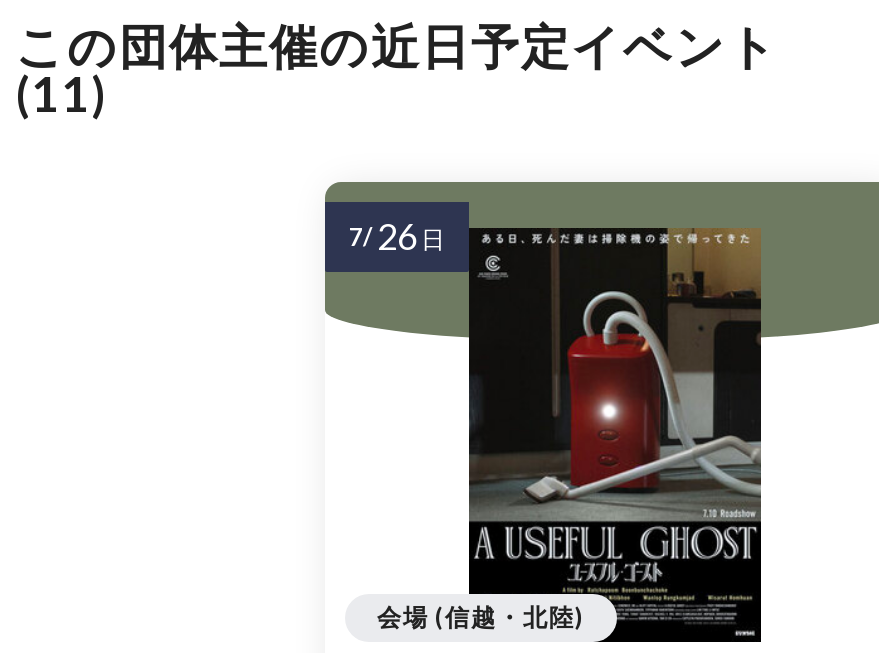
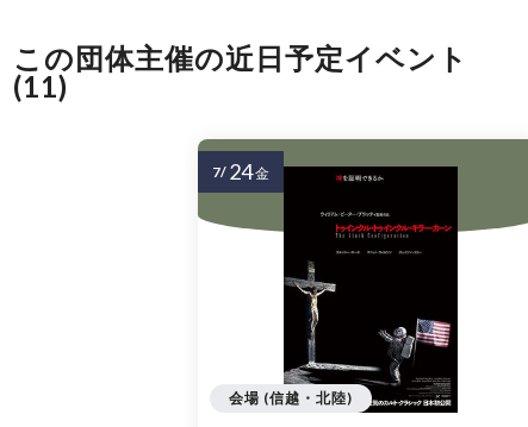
[349,214,763,636] [image] | 7/ 26 日 -> [212,158,459,409] [image] | 7/ 24 金

